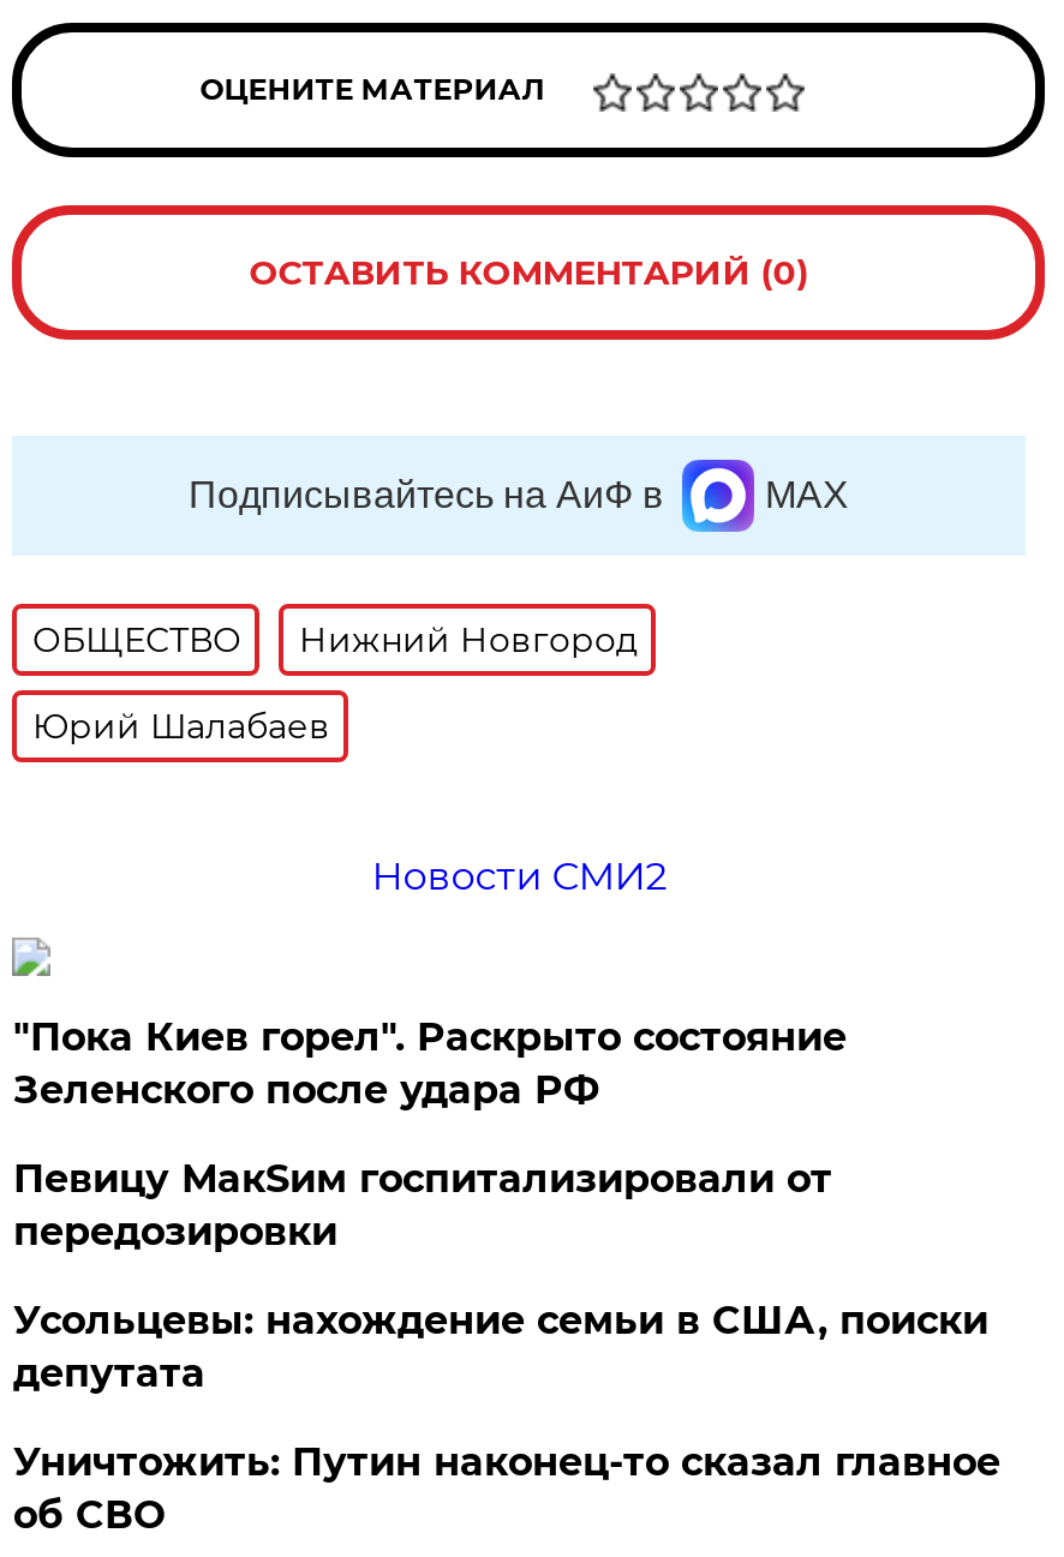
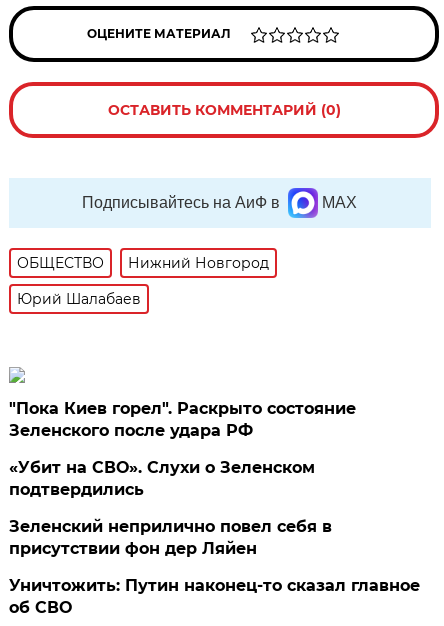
[372,854,667,899] Новости СМИ2 -> none
[13,1156,832,1254] Певицу МакSим госпитализировали от | передозировки -> [9,458,315,499] «Убит на СВО». Слухи о Зеленском | подтвердились
[13,1298,988,1396] Усольцевы: нахождение семьи в США, поиски | депутата -> [9,517,332,558] Зеленский неприлично повел cебя в | присутствии фон дер Ляйен

